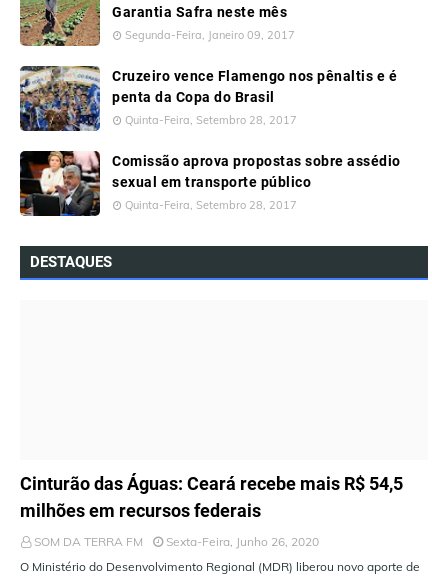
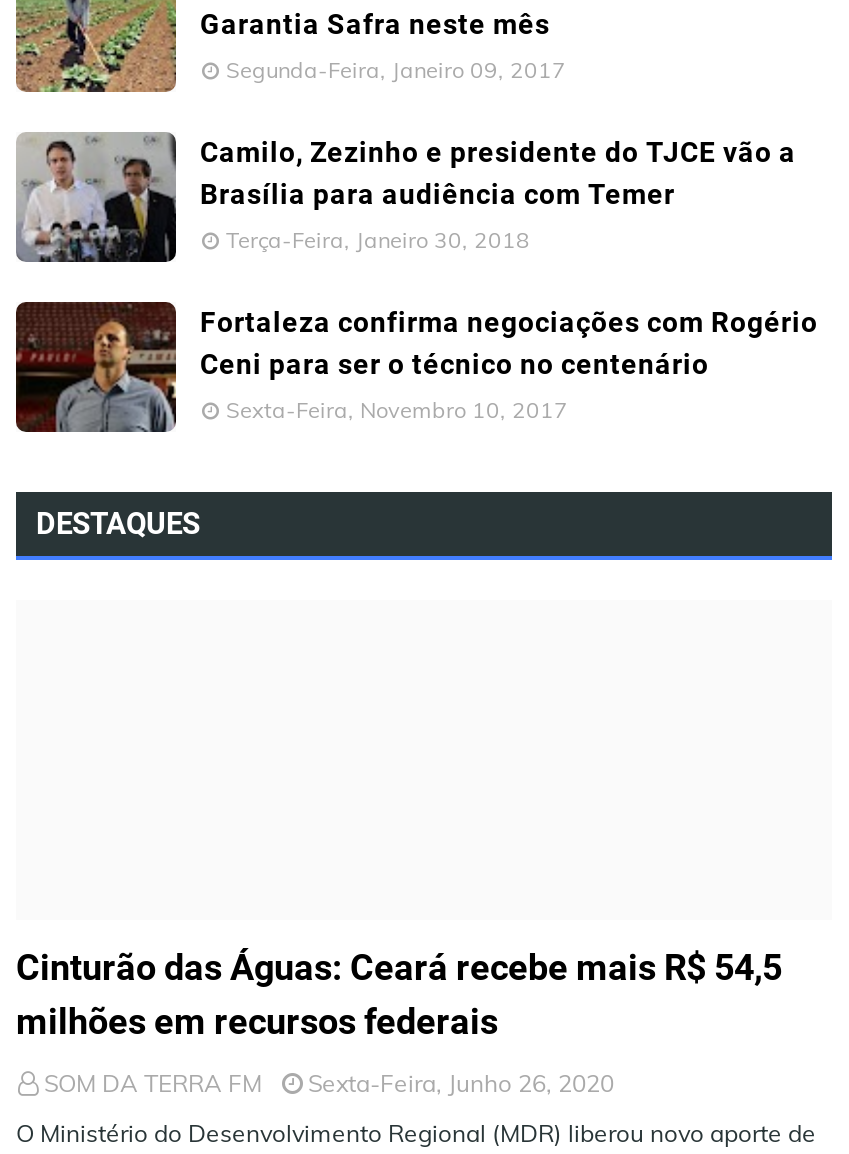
[20,65,397,132] [image] | Cruzeiro vence Flamengo nos pênaltis e é | penta da Copa do Brasil -> [16,132,796,264] [image] | Camilo, Zezinho e presidente do TJCE vão a | Brasília para audiência com Temer
[125,113,297,127] Quinta-Feira, Setembro 28, 2017 -> [226,226,530,254] Terça-Feira, Janeiro 30, 2018
[19,150,400,217] [image] | Comissão aprova propostas sobre assédio | sexual em transporte público -> [14,300,818,434] [image] | Fortaleza confirma negociações com Rogério | Ceni para ser o técnico no centenário
[125,198,297,212] Quinta-Feira, Setembro 28, 2017 -> [226,396,568,424] Sexta-Feira, Novembro 10, 2017

